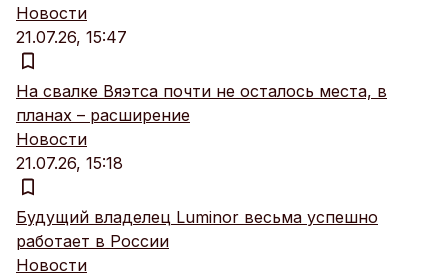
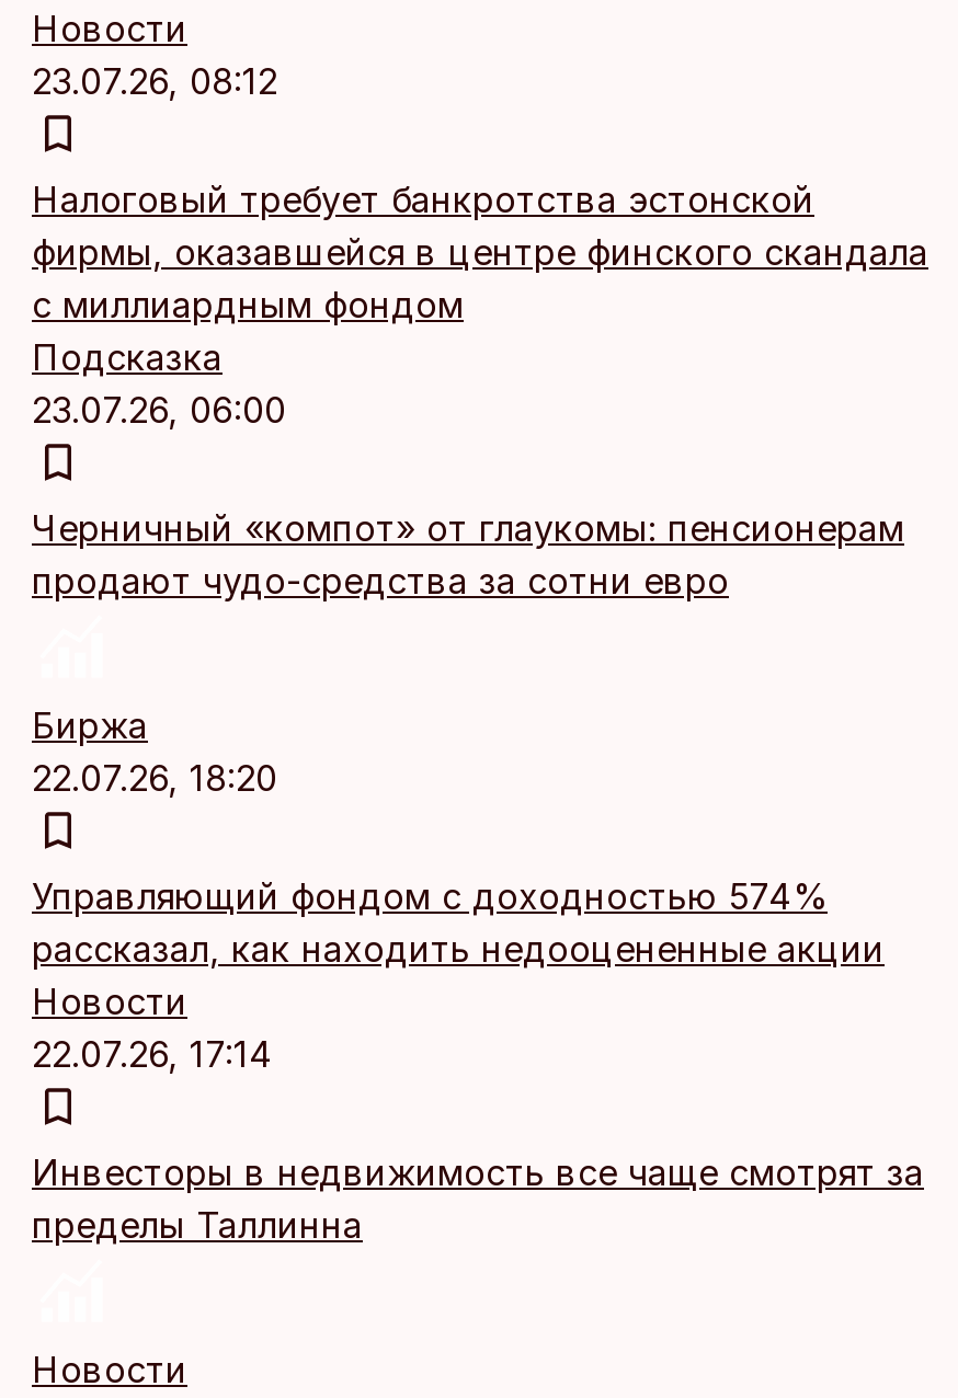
[16,27,387,125] 21.07.26, 15:47 | На свалке Вяэтса почти не осталось места, в | планах – расширение -> [32,59,928,971] 23.07.26, 08:12 | Налоговый требует банкротства эстонской | фирмы, оказавшейся в центре финского скандала | с миллиардным фондом | Подсказка | 23.07.26, 06:00 | Черничный «компот» от глаукомы: пенсионерам | продают чудо-средства за сотни евро | Биржа | 22.07.26, 18:20 | Управляющий фондом с доходностью 574% | рассказал, как находить недооцененные акции
[16,153,123,173] 21.07.26, 15:18 -> [32,1032,273,1076] 22.07.26, 17:14
[16,207,378,251] Будущий владелец Luminor весьма успешно | работает в России -> [32,1150,924,1247] Инвесторы в недвижимость все чаще смотрят за | пределы Таллинна

